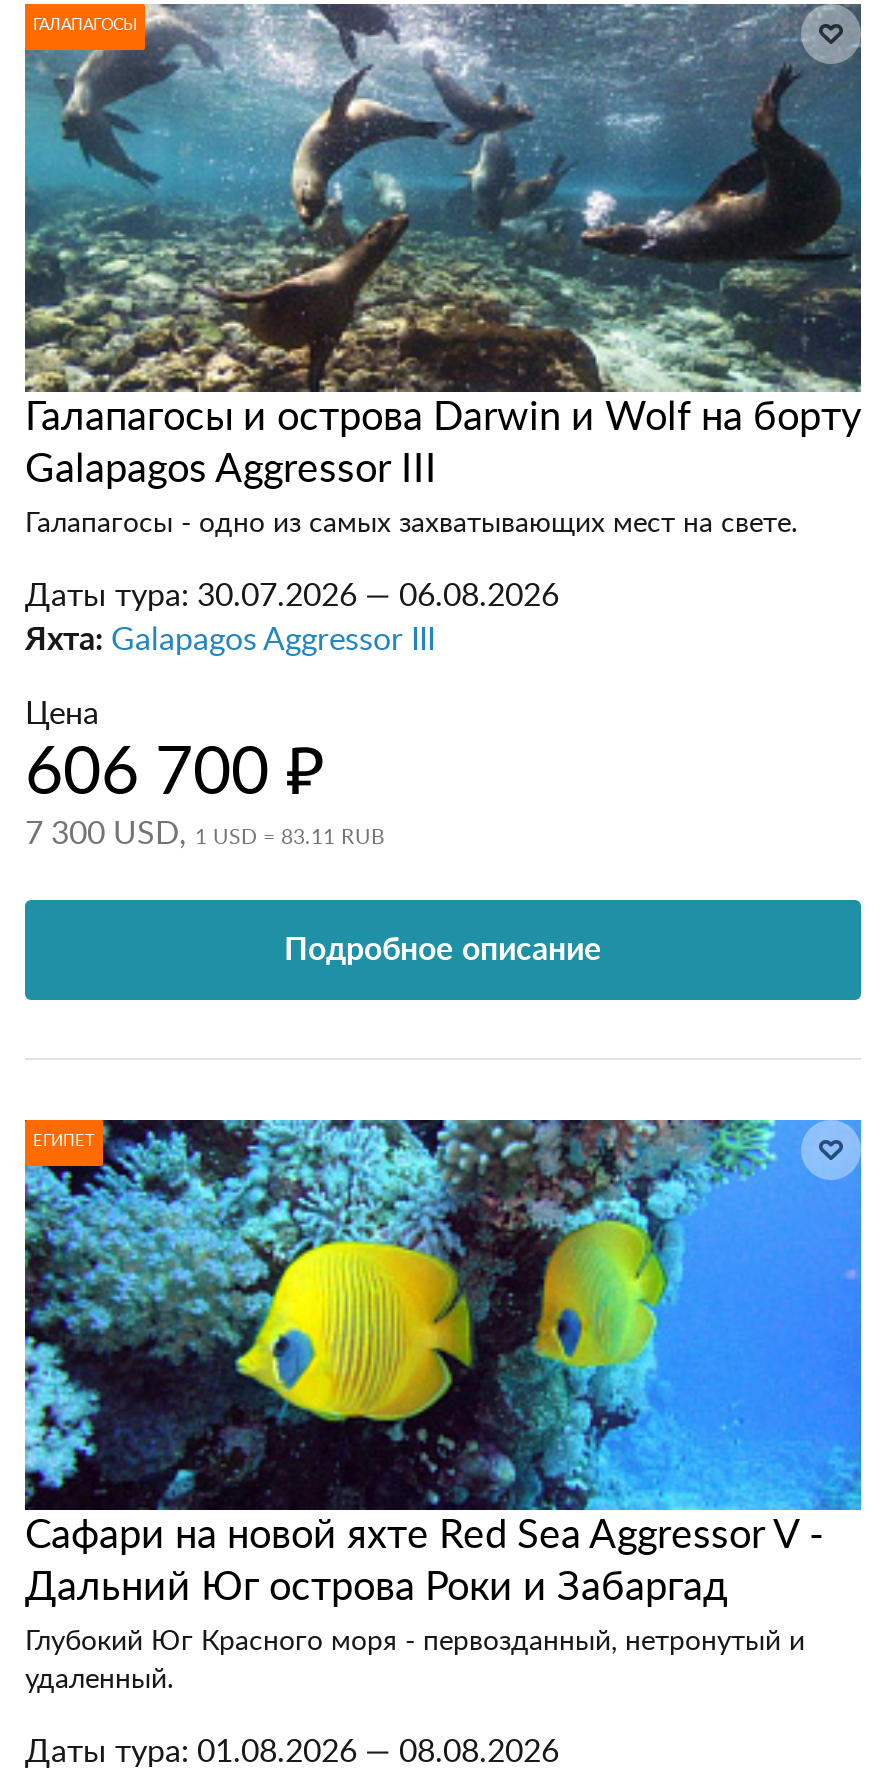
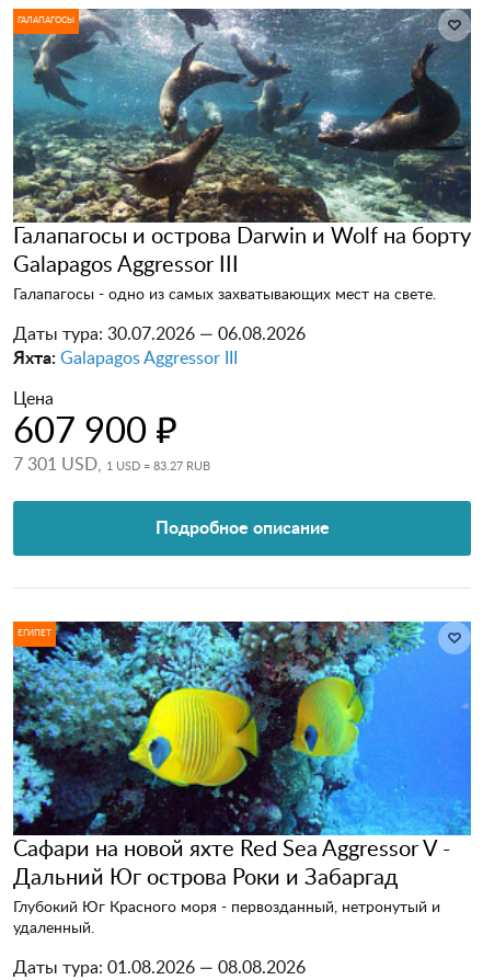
[25,741,325,807] 606 700 ₽ -> [13,413,177,449] 607 900 ₽
[25,819,385,851] 7 300 USD, 1 USD = 83.11 RUB -> [13,456,210,474] 7 301 USD, 1 USD = 83.27 RUB

